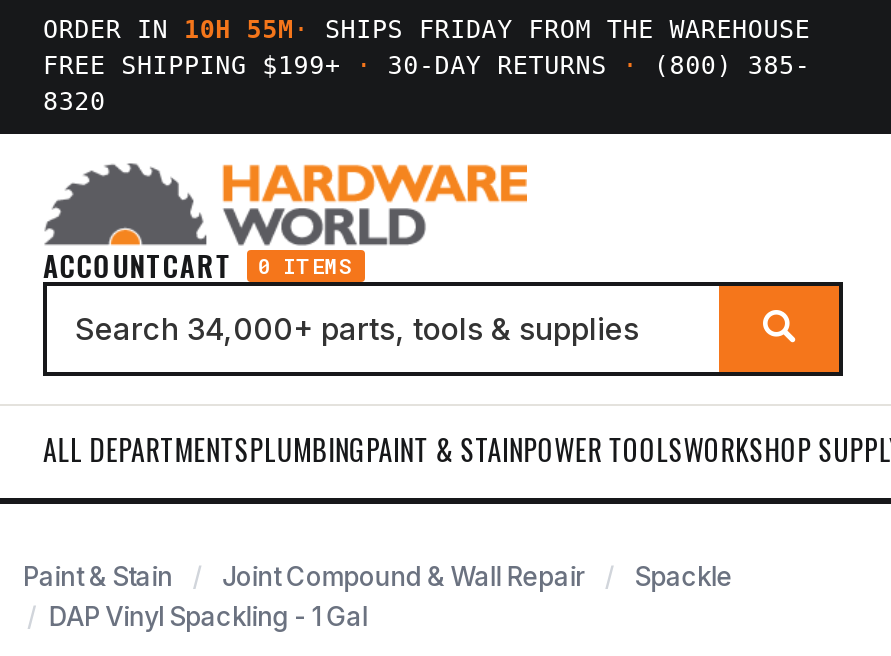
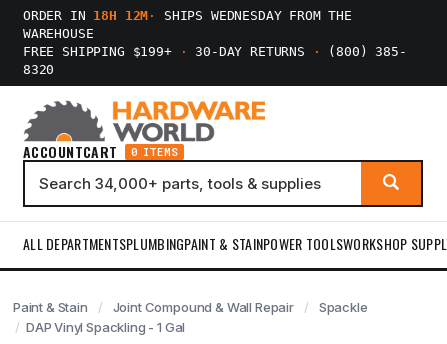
[43,14,810,44] ORDER IN 10H 55M · SHIPS FRIDAY FROM THE WAREHOUSE -> [23,8,352,41] ORDER IN 18H 12M · SHIPS WEDNESDAY FROM THE | WAREHOUSE

